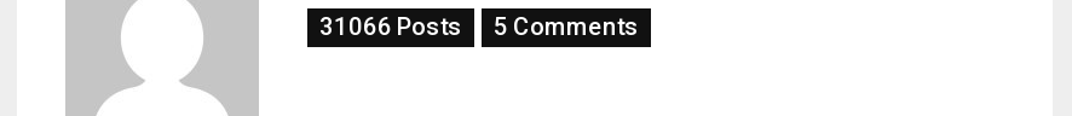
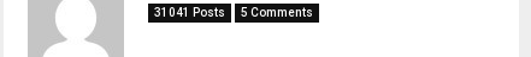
[319,12,639,39] 31066 Posts 5 Comments -> [154,6,313,19] 31041 Posts 5 Comments

